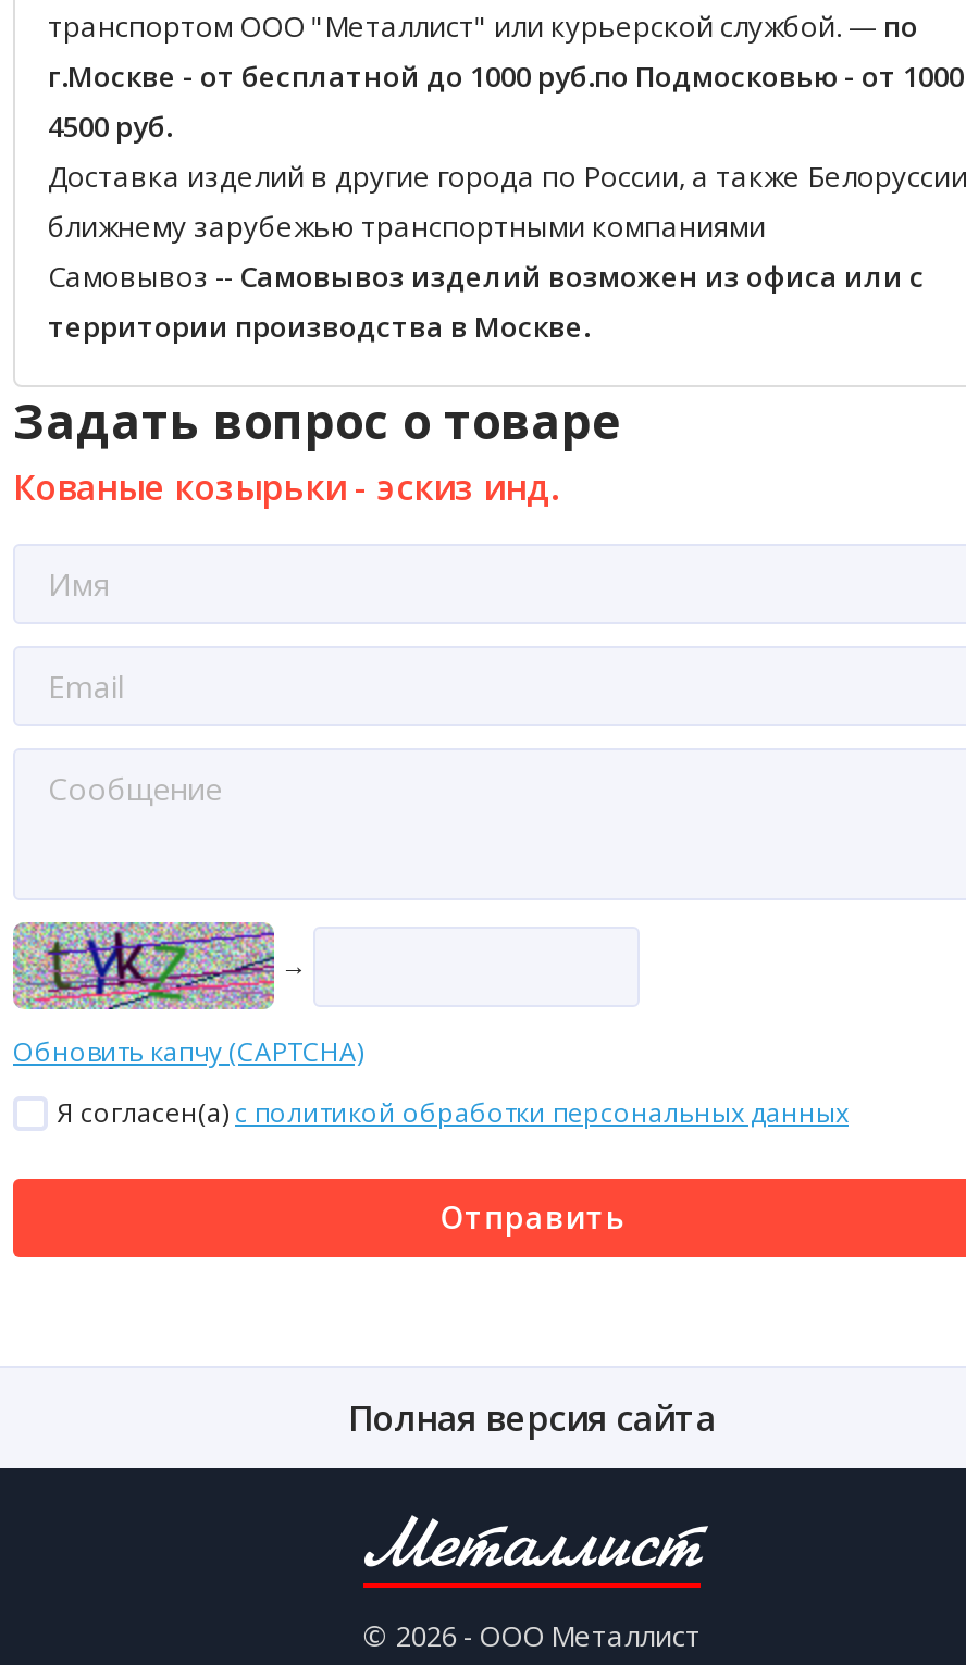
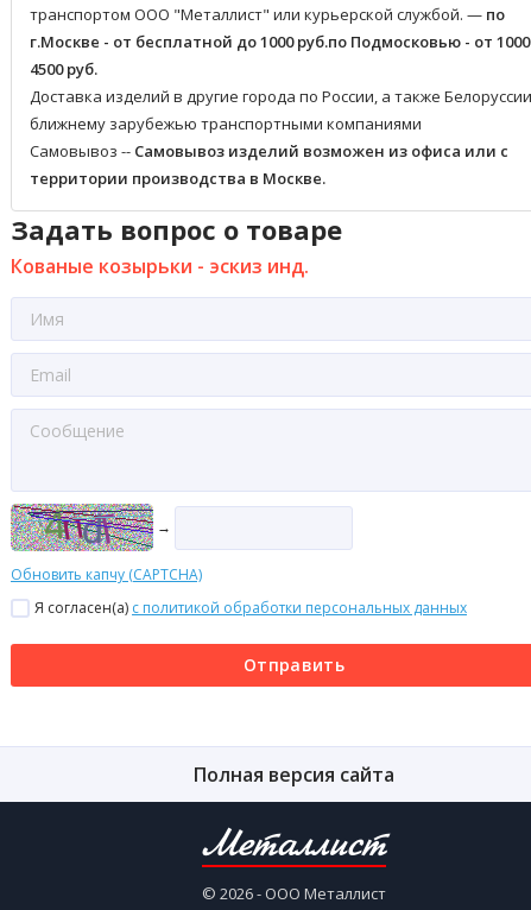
[13,922,274,1009] [image] -> [11,504,153,551] [image]

